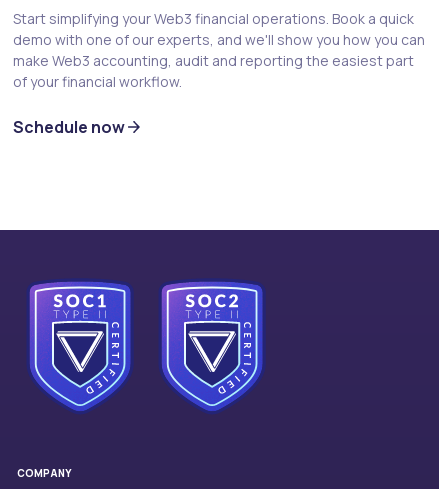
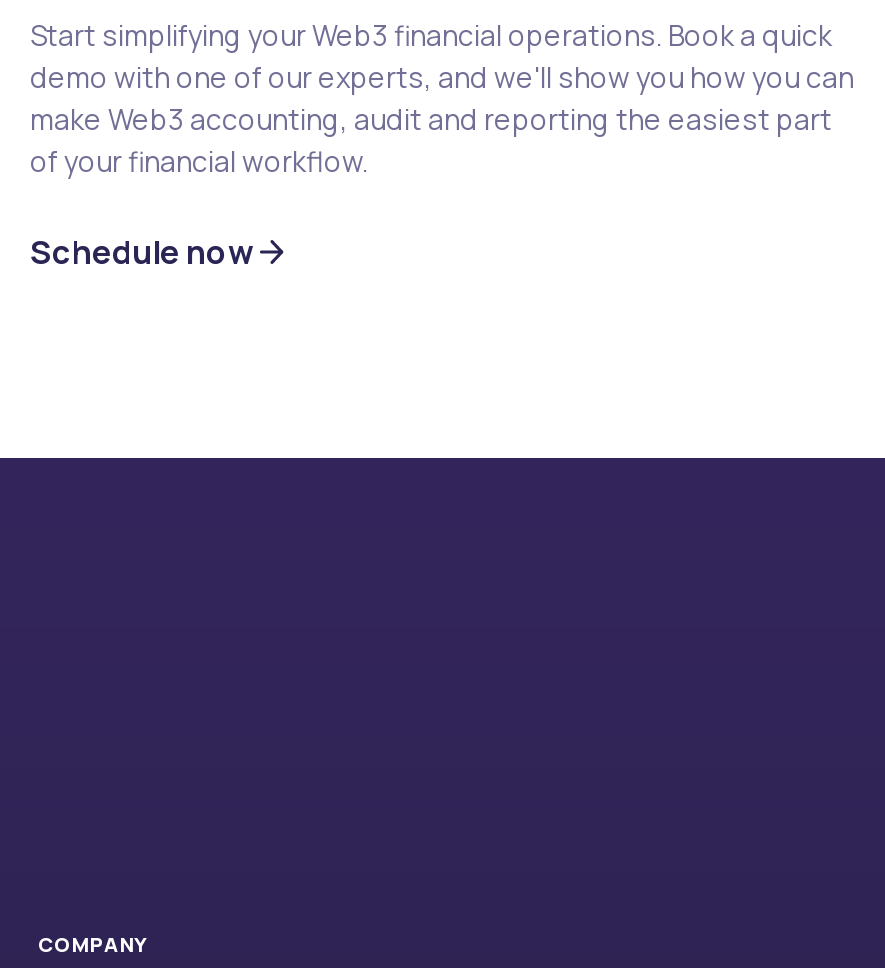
[28,280,133,413] [image] -> none
[160,280,265,413] [image] -> none

